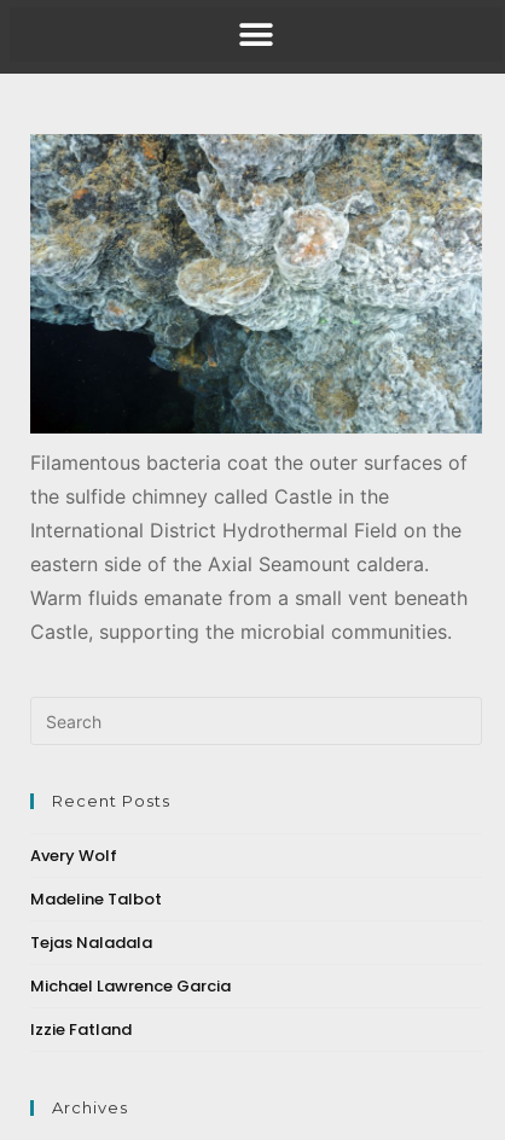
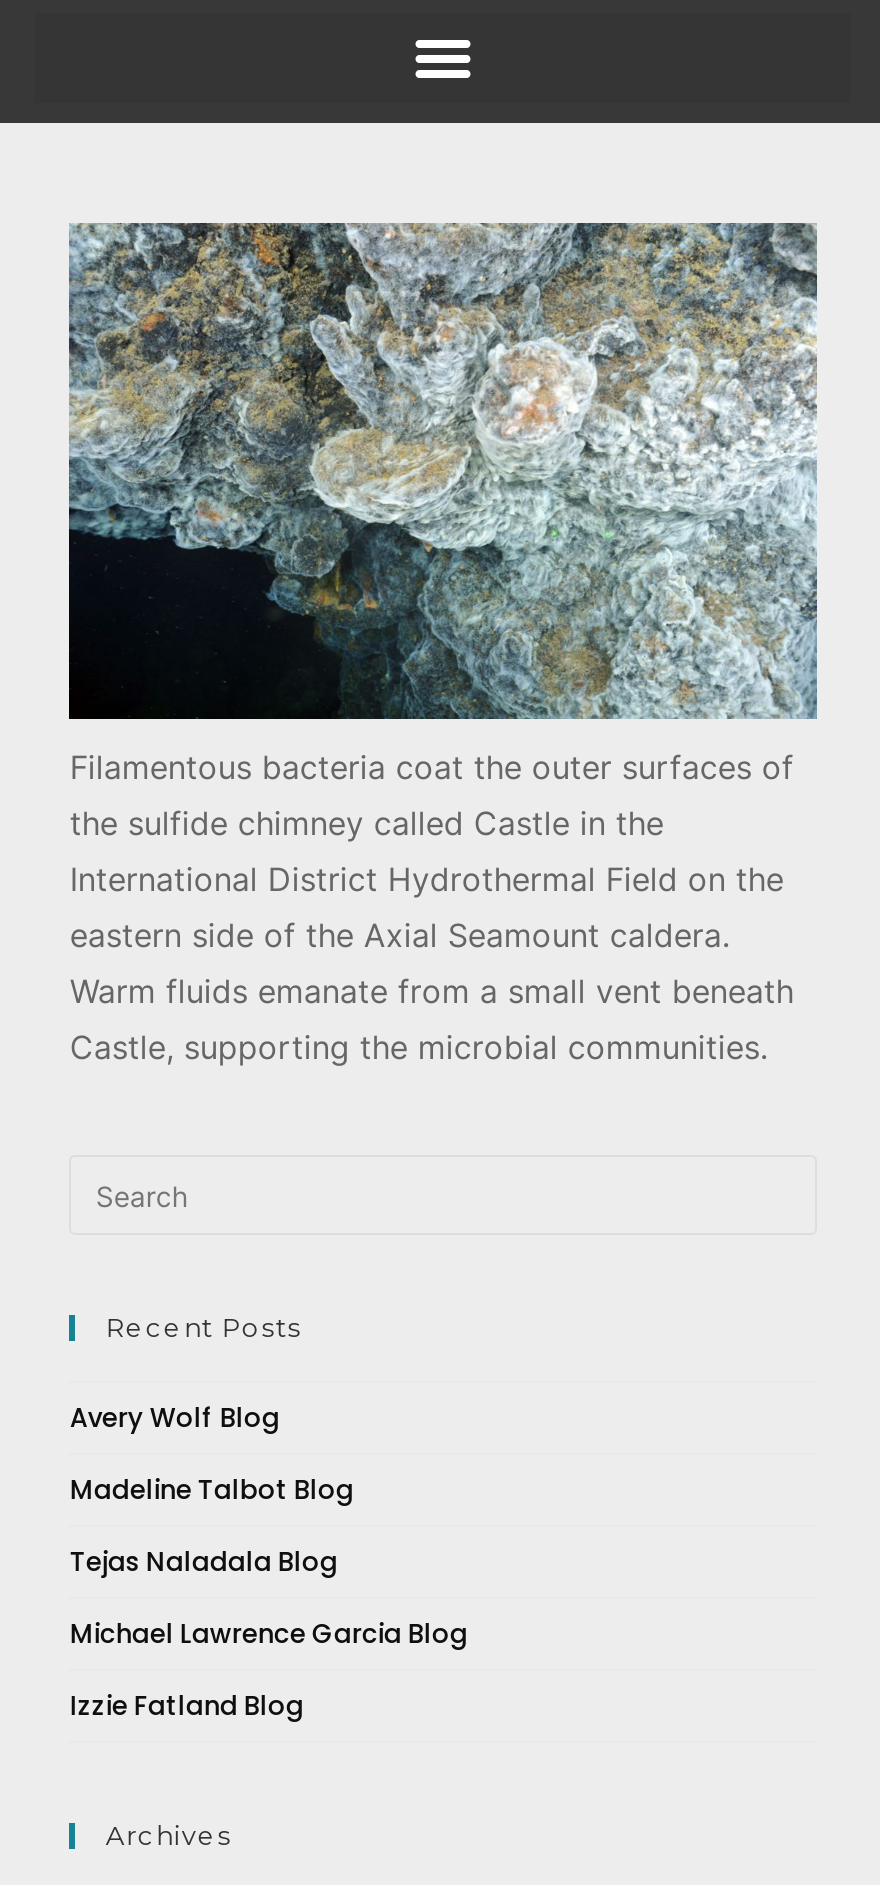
[31,844,118,867] Avery Wolf -> [70,1399,280,1437] Avery Wolf Blog
[31,888,162,911] Madeline Talbot -> [70,1471,354,1509] Madeline Talbot Blog
[31,931,153,954] Tejas Naladala -> [70,1543,338,1581] Tejas Naladala Blog
[31,975,231,998] Michael Lawrence Garcia -> [70,1615,468,1653] Michael Lawrence Garcia Blog
[31,1018,132,1041] Izzie Fatland -> [70,1687,304,1725] Izzie Fatland Blog

